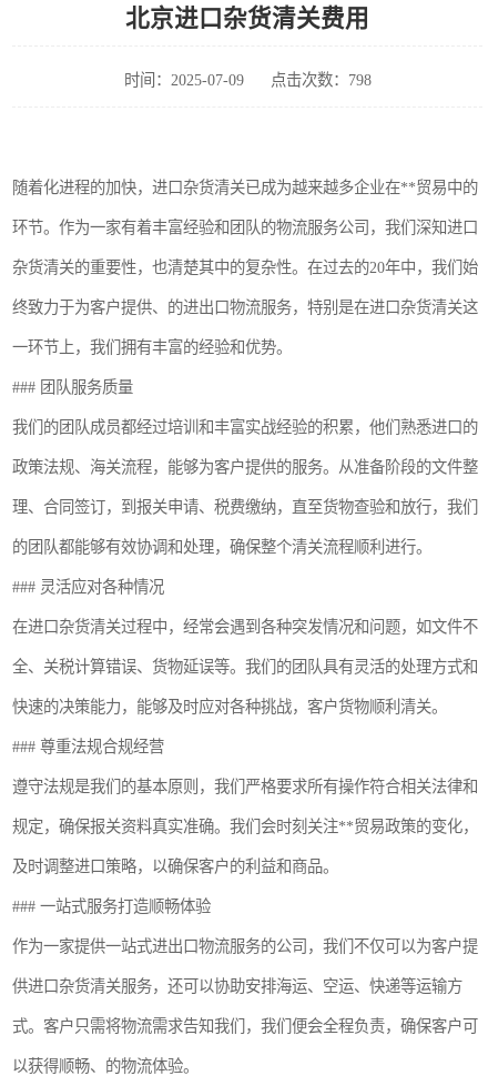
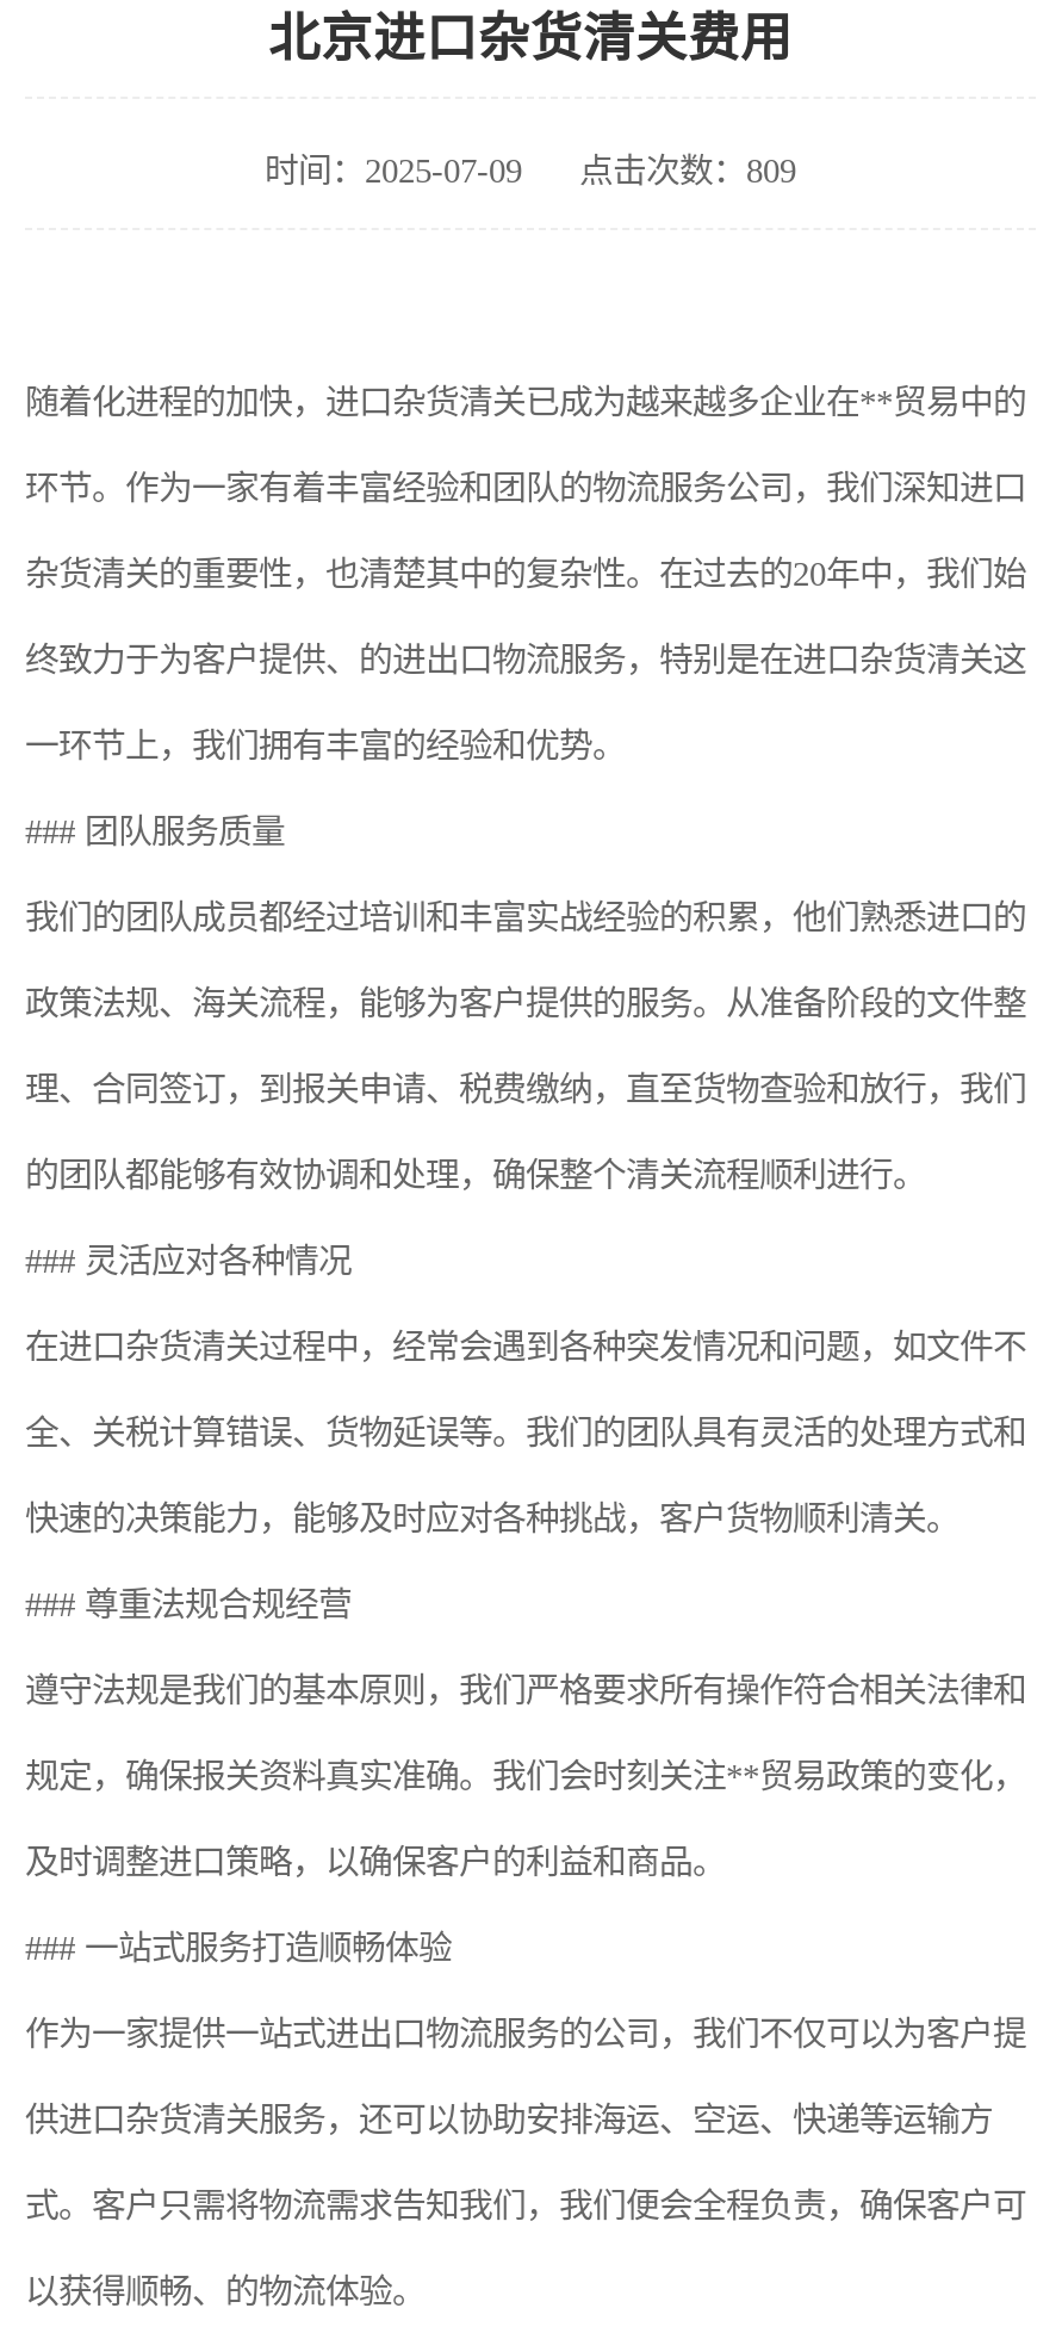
[124,71,371,89] 时间：2025-07-09 点击次数：798 -> [265,151,796,190] 时间：2025-07-09 点击次数：809

